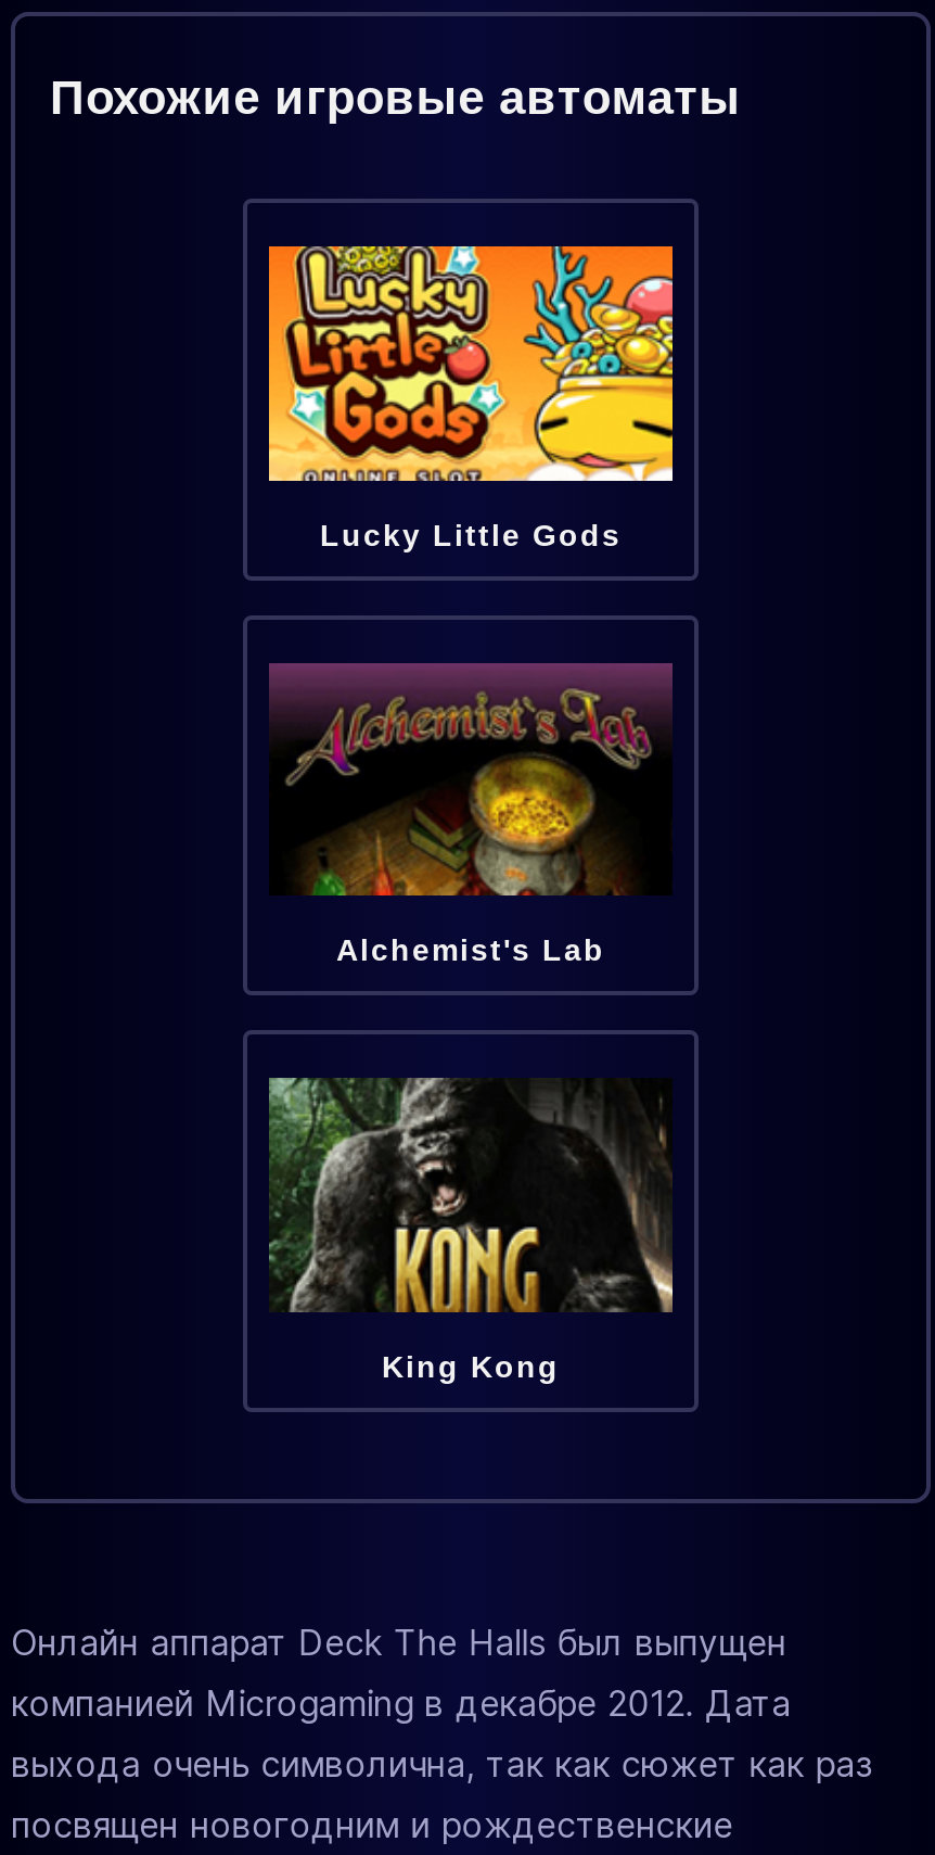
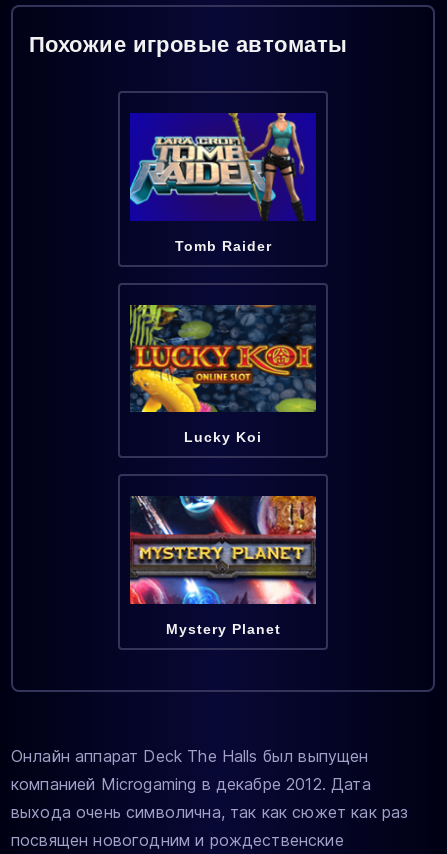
[267,244,675,552] [image] | Lucky Little Gods -> [129,112,317,254] [image] | Tomb Raider
[269,663,673,968] [image] | Alchemist's Lab -> [129,304,317,445] [image] | Lucky Koi
[269,1078,673,1384] [image] | King Kong -> [129,495,317,637] [image] | Mystery Planet

